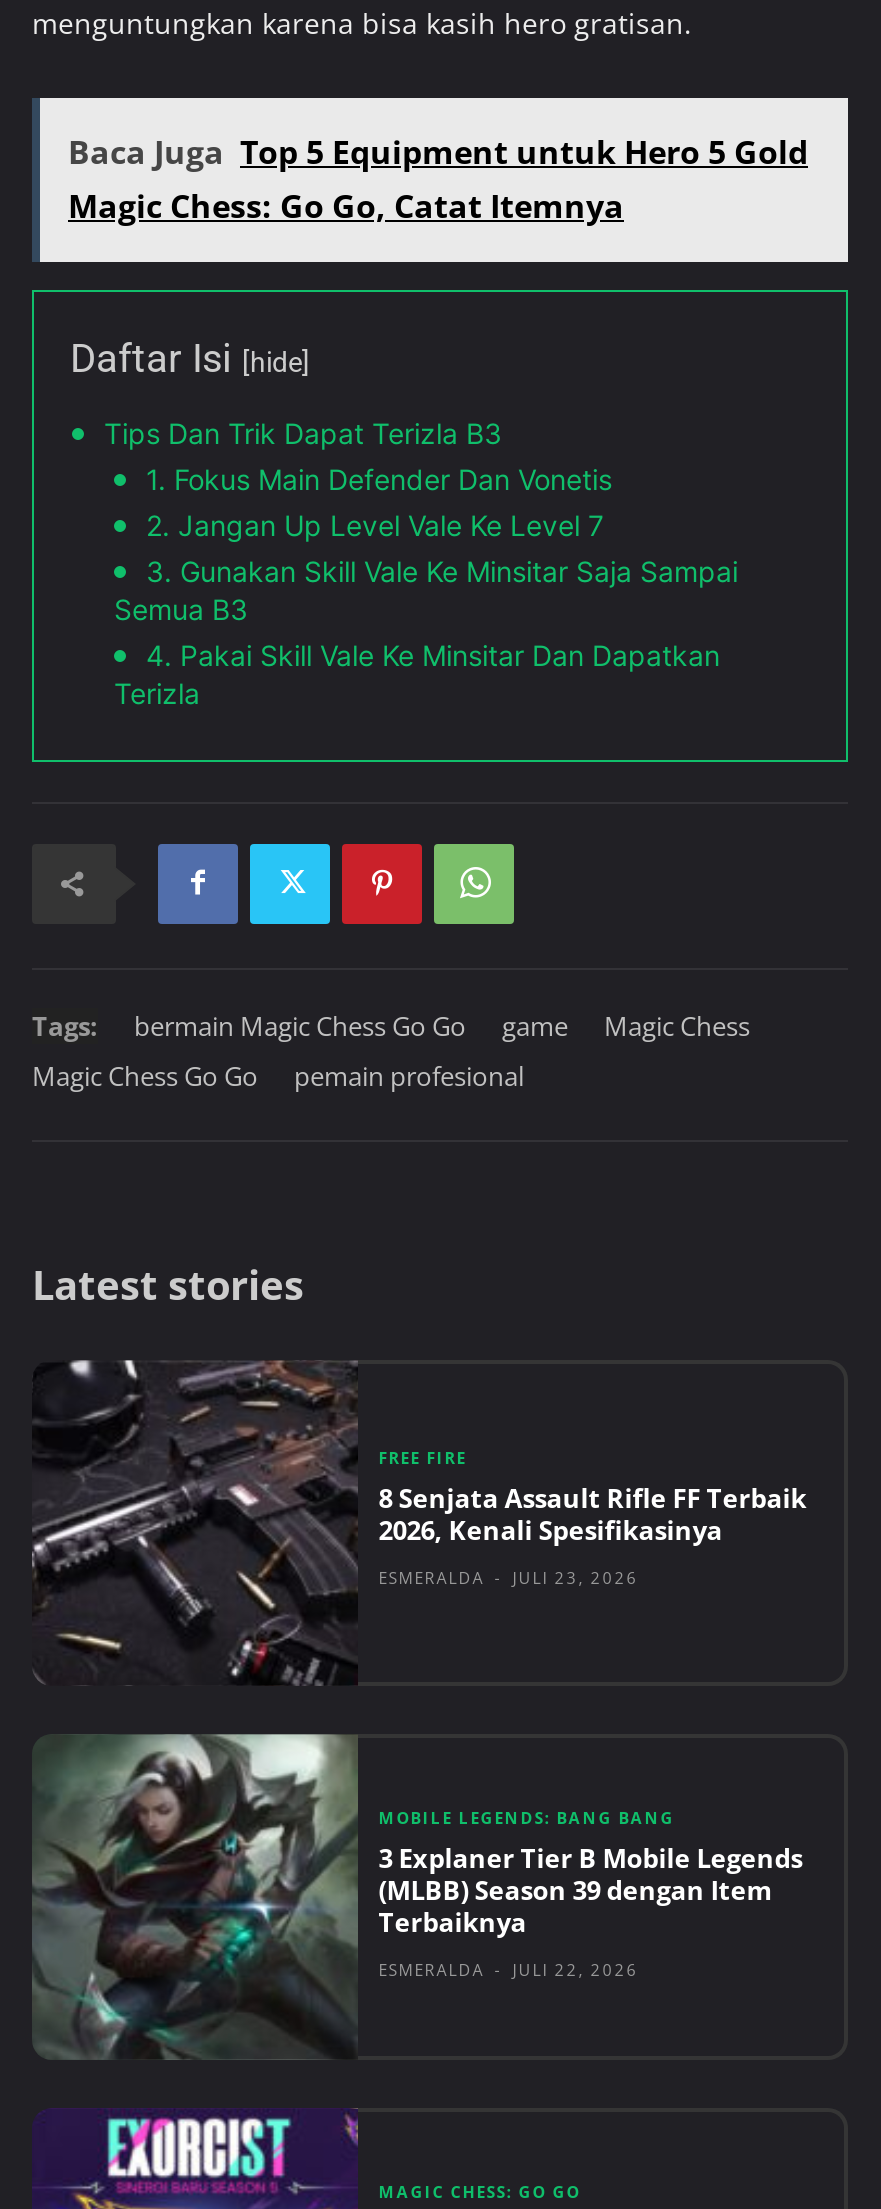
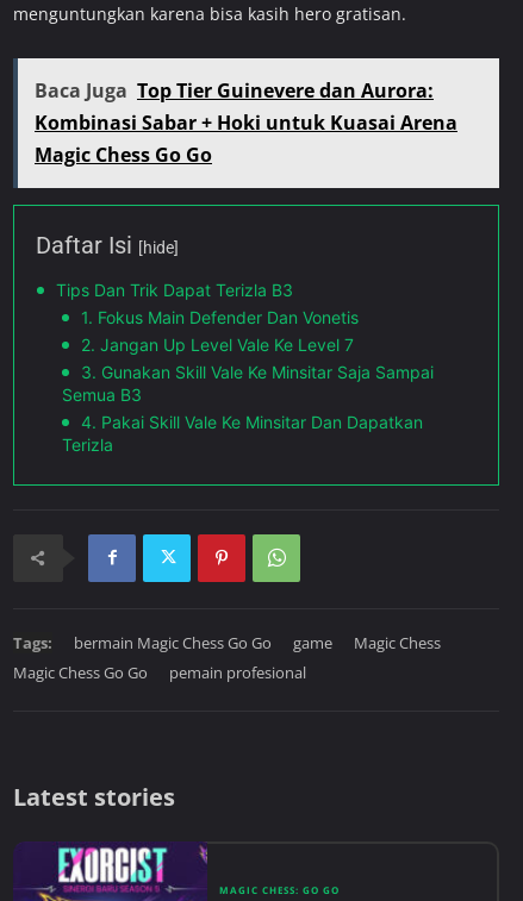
[68,130,808,228] Baca Juga Top 5 Equipment untuk Hero 5 Gold | Magic Chess: Go Go, Catat Itemnya -> [35,77,457,168] Baca Juga Top Tier Guinevere dan Aurora: | Kombinasi Sabar + Hoki untuk Kuasai Arena | Magic Chess Go Go
moved [32,334,750,1312] -> [13,231,441,813]: Daftar Isi [hide] | Tips Dan Trik Dapat Terizla B3 | 1. Fokus Main Defender Dan Vonetis | ... | pemain profesional | Latest stories
[32,1358,806,1686] [image] | FREE FIRE | 8 Senjata Assault Rifle FF Terbaik | 2026, Kenali Spesifikasinya | ESMERALDA - JULI 23, 2026 -> none
[32,1732,802,2060] [image] | MOBILE LEGENDS: BANG BANG | 3 Explaner Tier B Mobile Legends | (MLBB) Season 39 dengan Item | Terbaiknya | ESMERALDA - JULI 22, 2026 -> none

